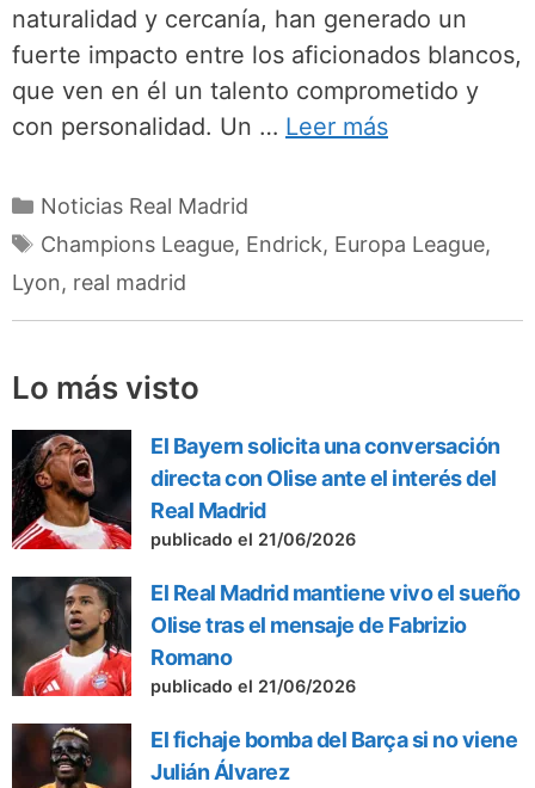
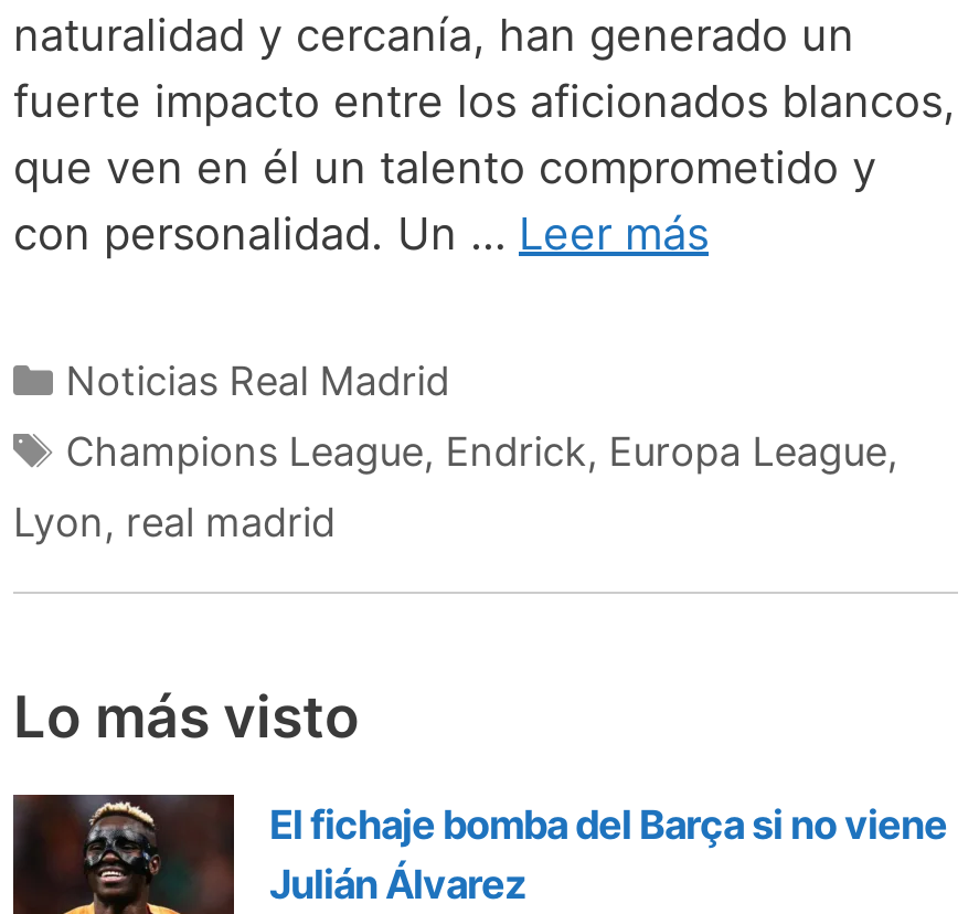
[11,430,520,696] [image] | El Bayern solicita una conversación | directa con Olise ante el interés del | Real Madrid | publicado el 21/06/2026 | El Real Madrid mantiene vivo el sueño | Olise tras el mensaje de Fabrizio | Romano | publicado el 21/06/2026 -> none
[12,575,133,697] [image] -> none

